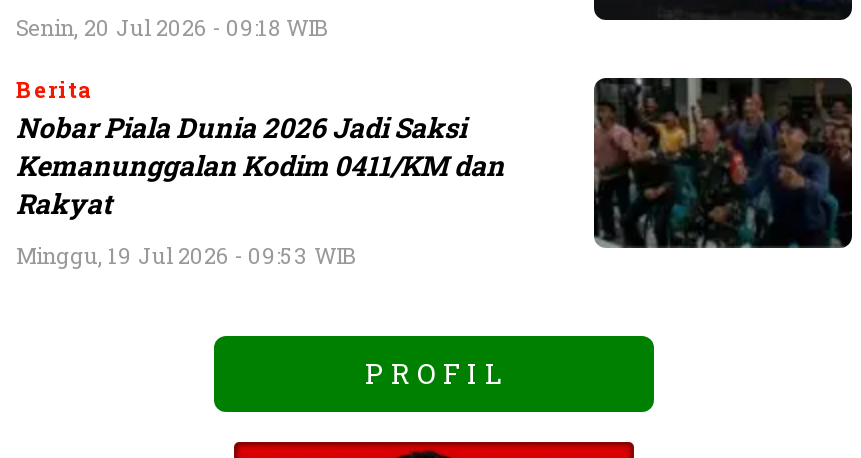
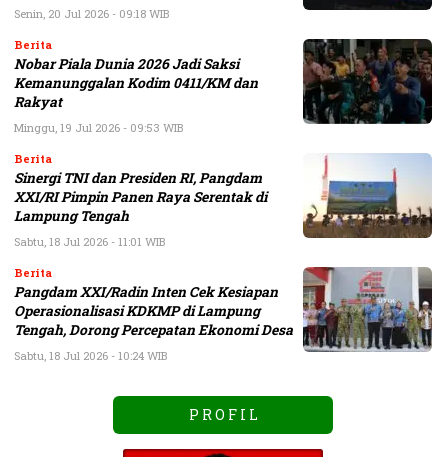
none -> [14,151,433,363] [image] | Berita | Sinergi TNI dan Presiden RI, Pangdam | XXI/RI Pimpin Panen Raya Serentak di | Lampung Tengah | Sabtu, 18 Jul 2026 - 11:01 WIB | Berita | Pangdam XXI/Radin Inten Cek Kesiapan | Operasionalisasi KDKMP di Lampung | Tengah, Dorong Percepatan Ekonomi Desa | Sabtu, 18 Jul 2026 - 10:24 WIB
none -> [303,266,433,352] [image]

